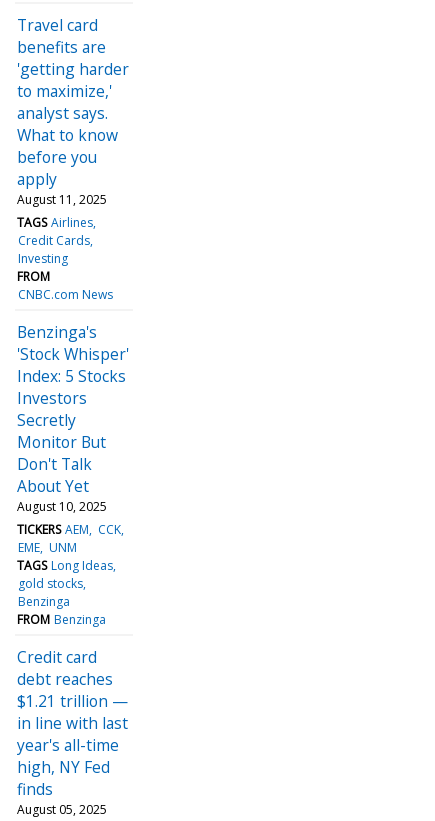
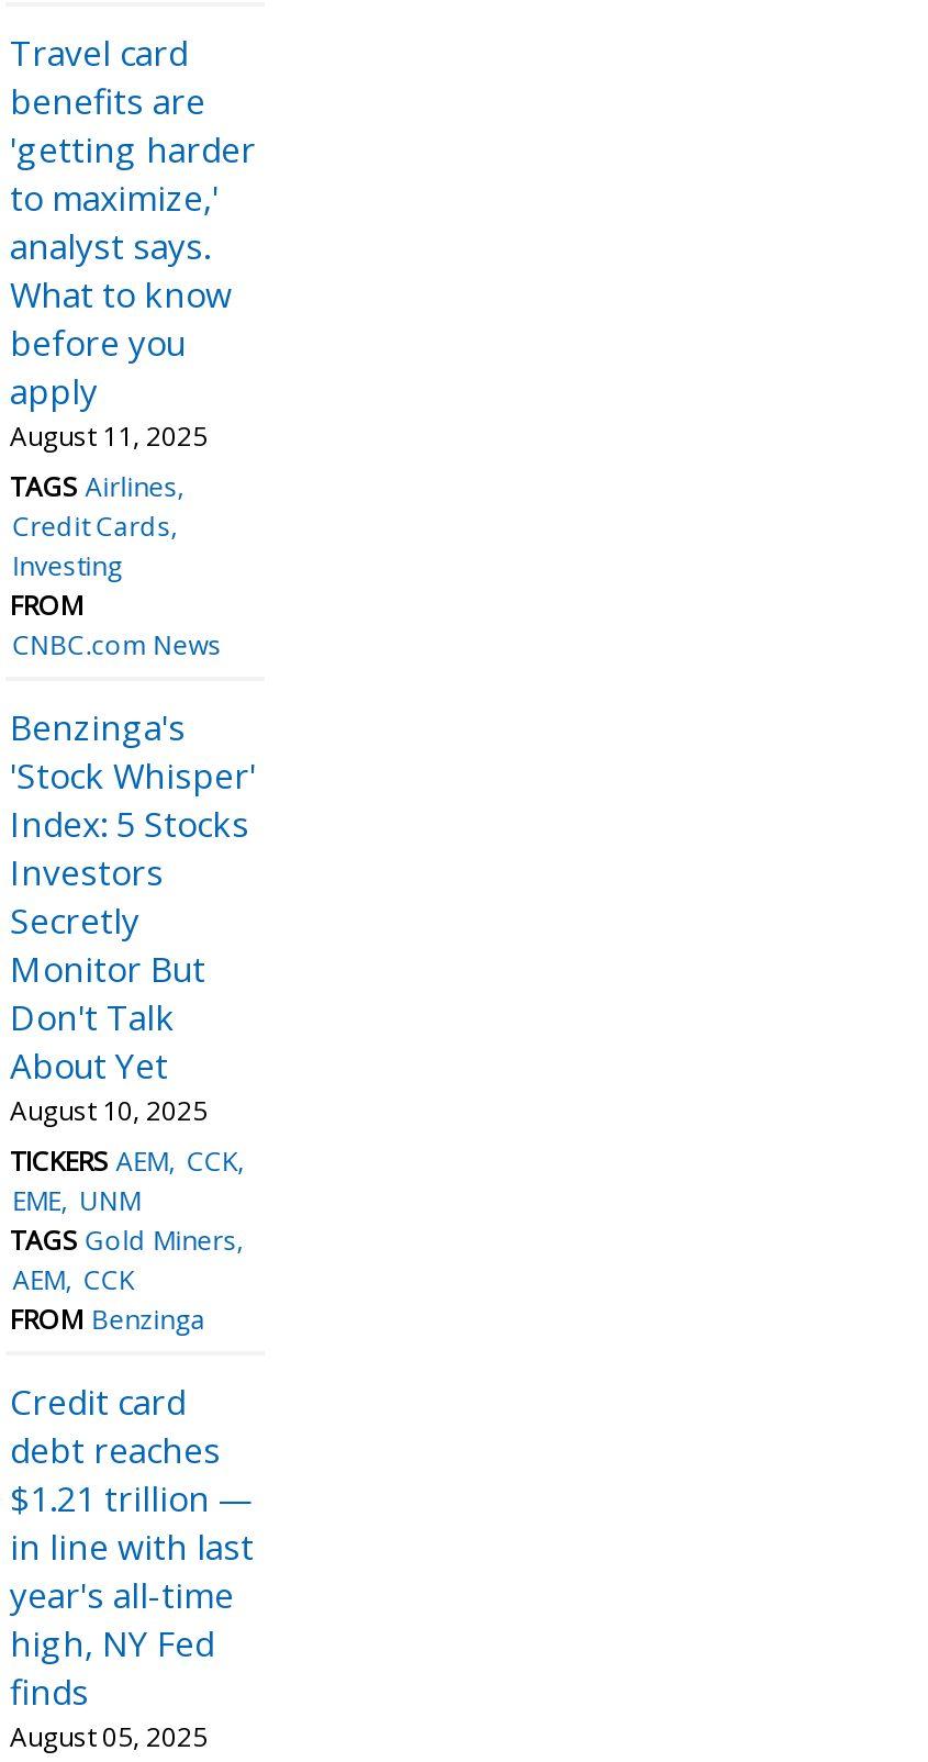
[17,557,113,610] TAGS Long Ideas | gold stocks | Benzinga -> [10,1221,237,1298] TAGS Gold Miners | AEM CCK

